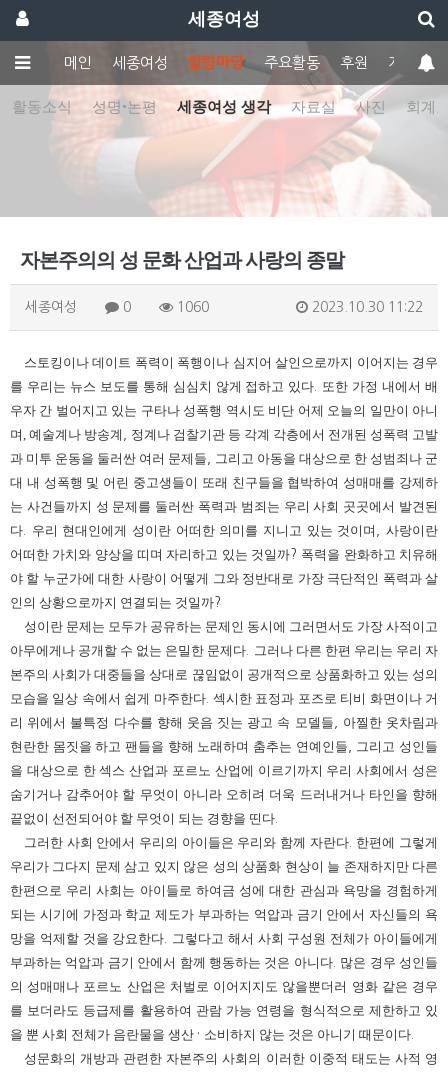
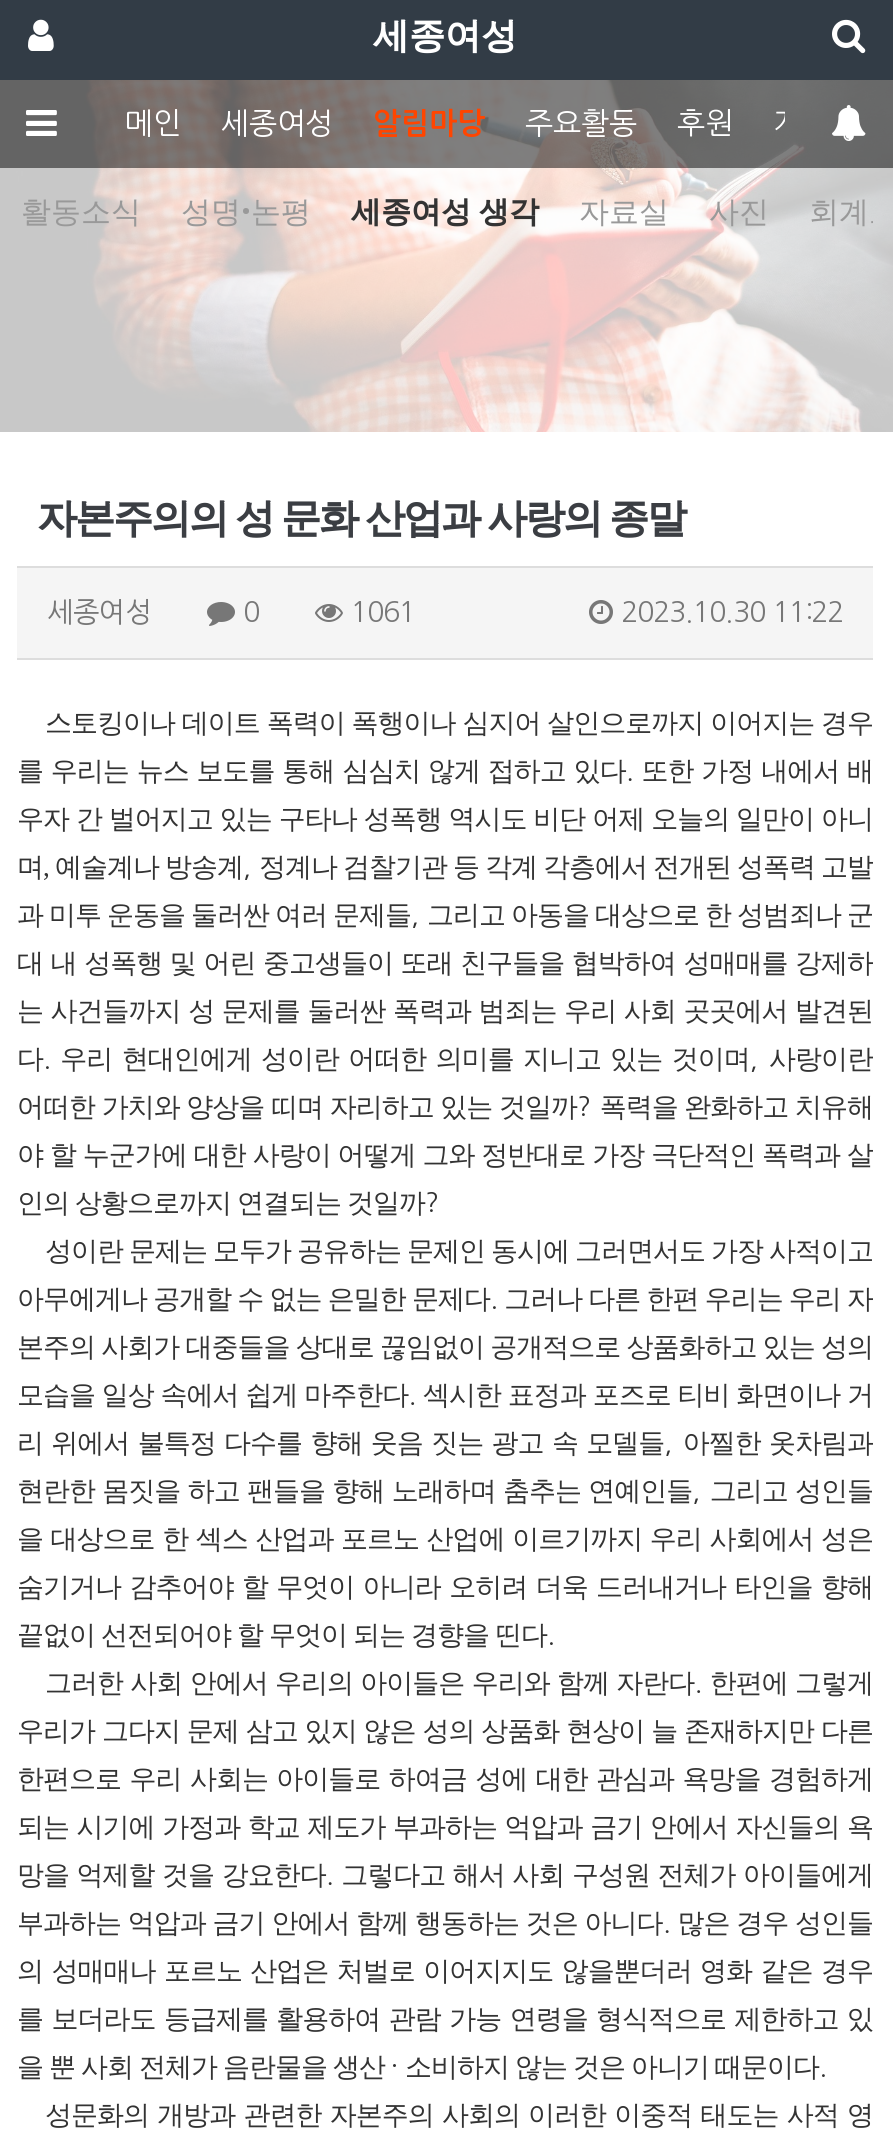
[173,300,209,314] 1060 -> [343,598,415,626] 1061

